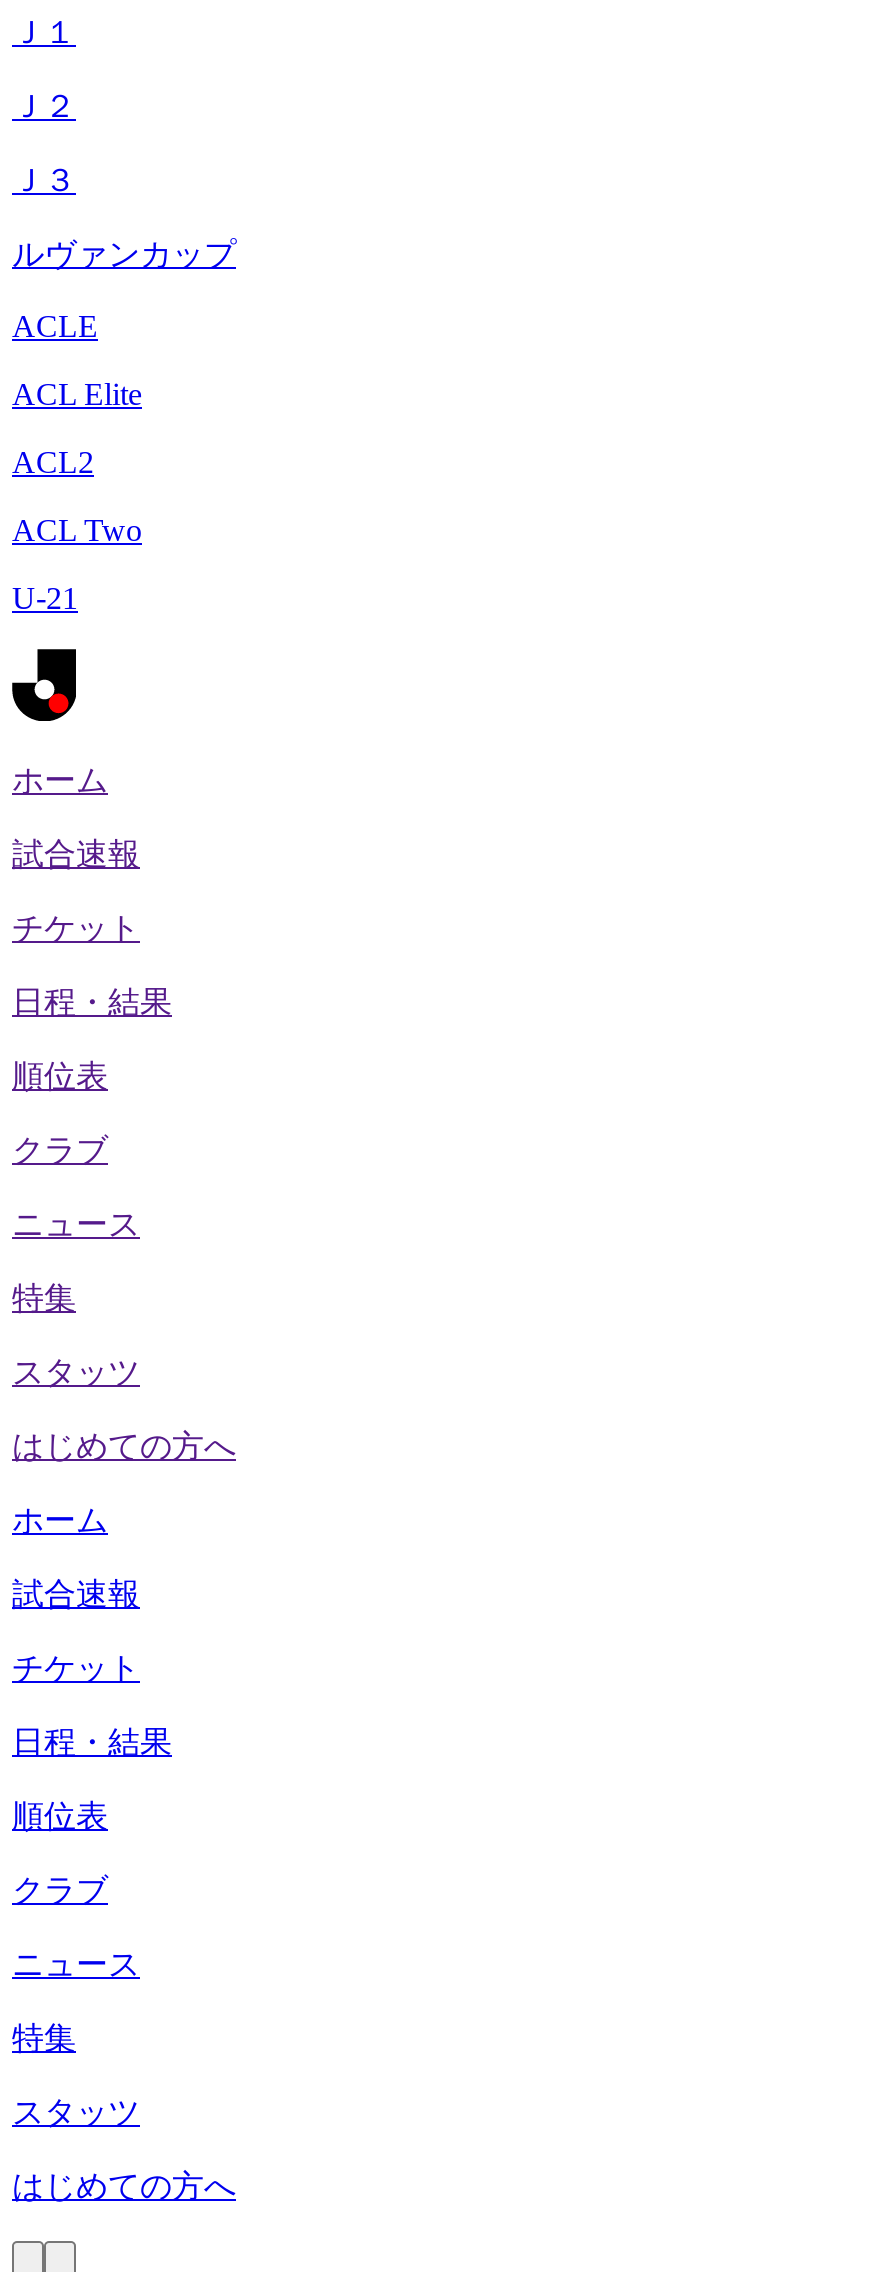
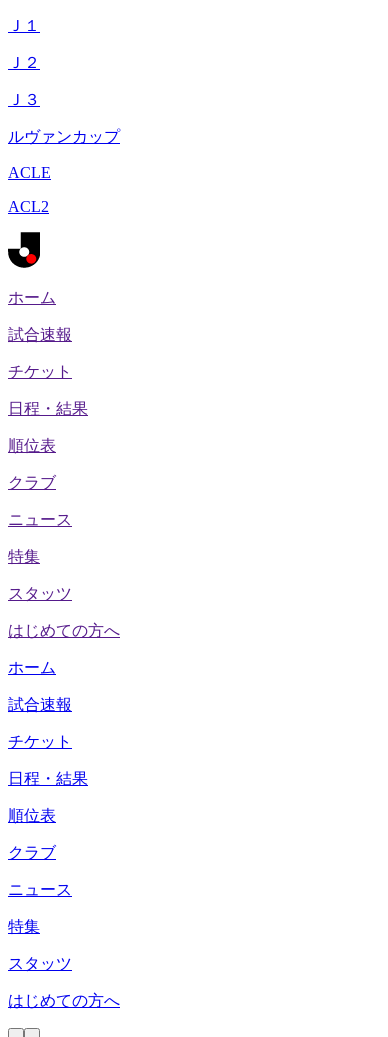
[12,377,142,411] ACL Elite -> none
[12,513,142,615] ACL Two | U-21 -> none

